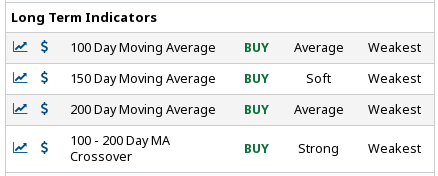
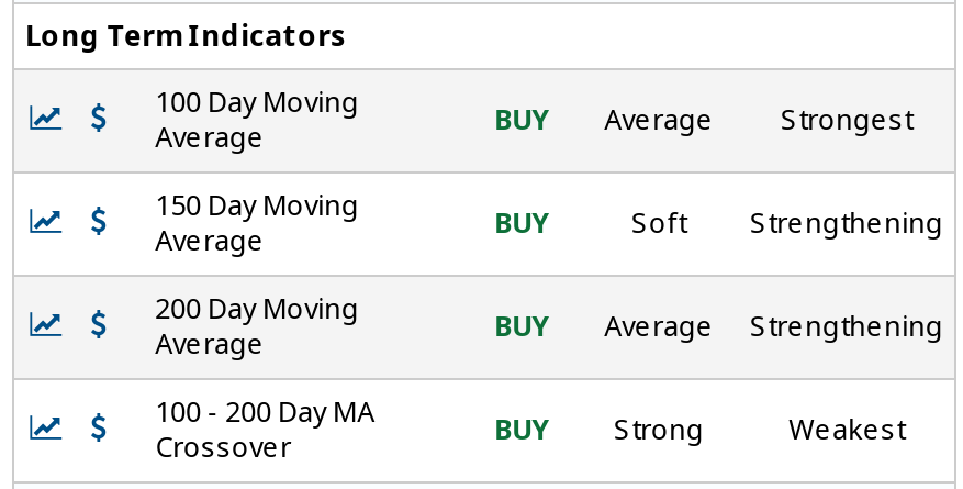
[368,39,421,56] Weakest -> [781,102,913,139] Strongest
[368,70,421,87] Weakest -> [750,205,943,242] Strengthening
[368,101,421,118] Weakest -> [750,308,943,346] Strengthening

